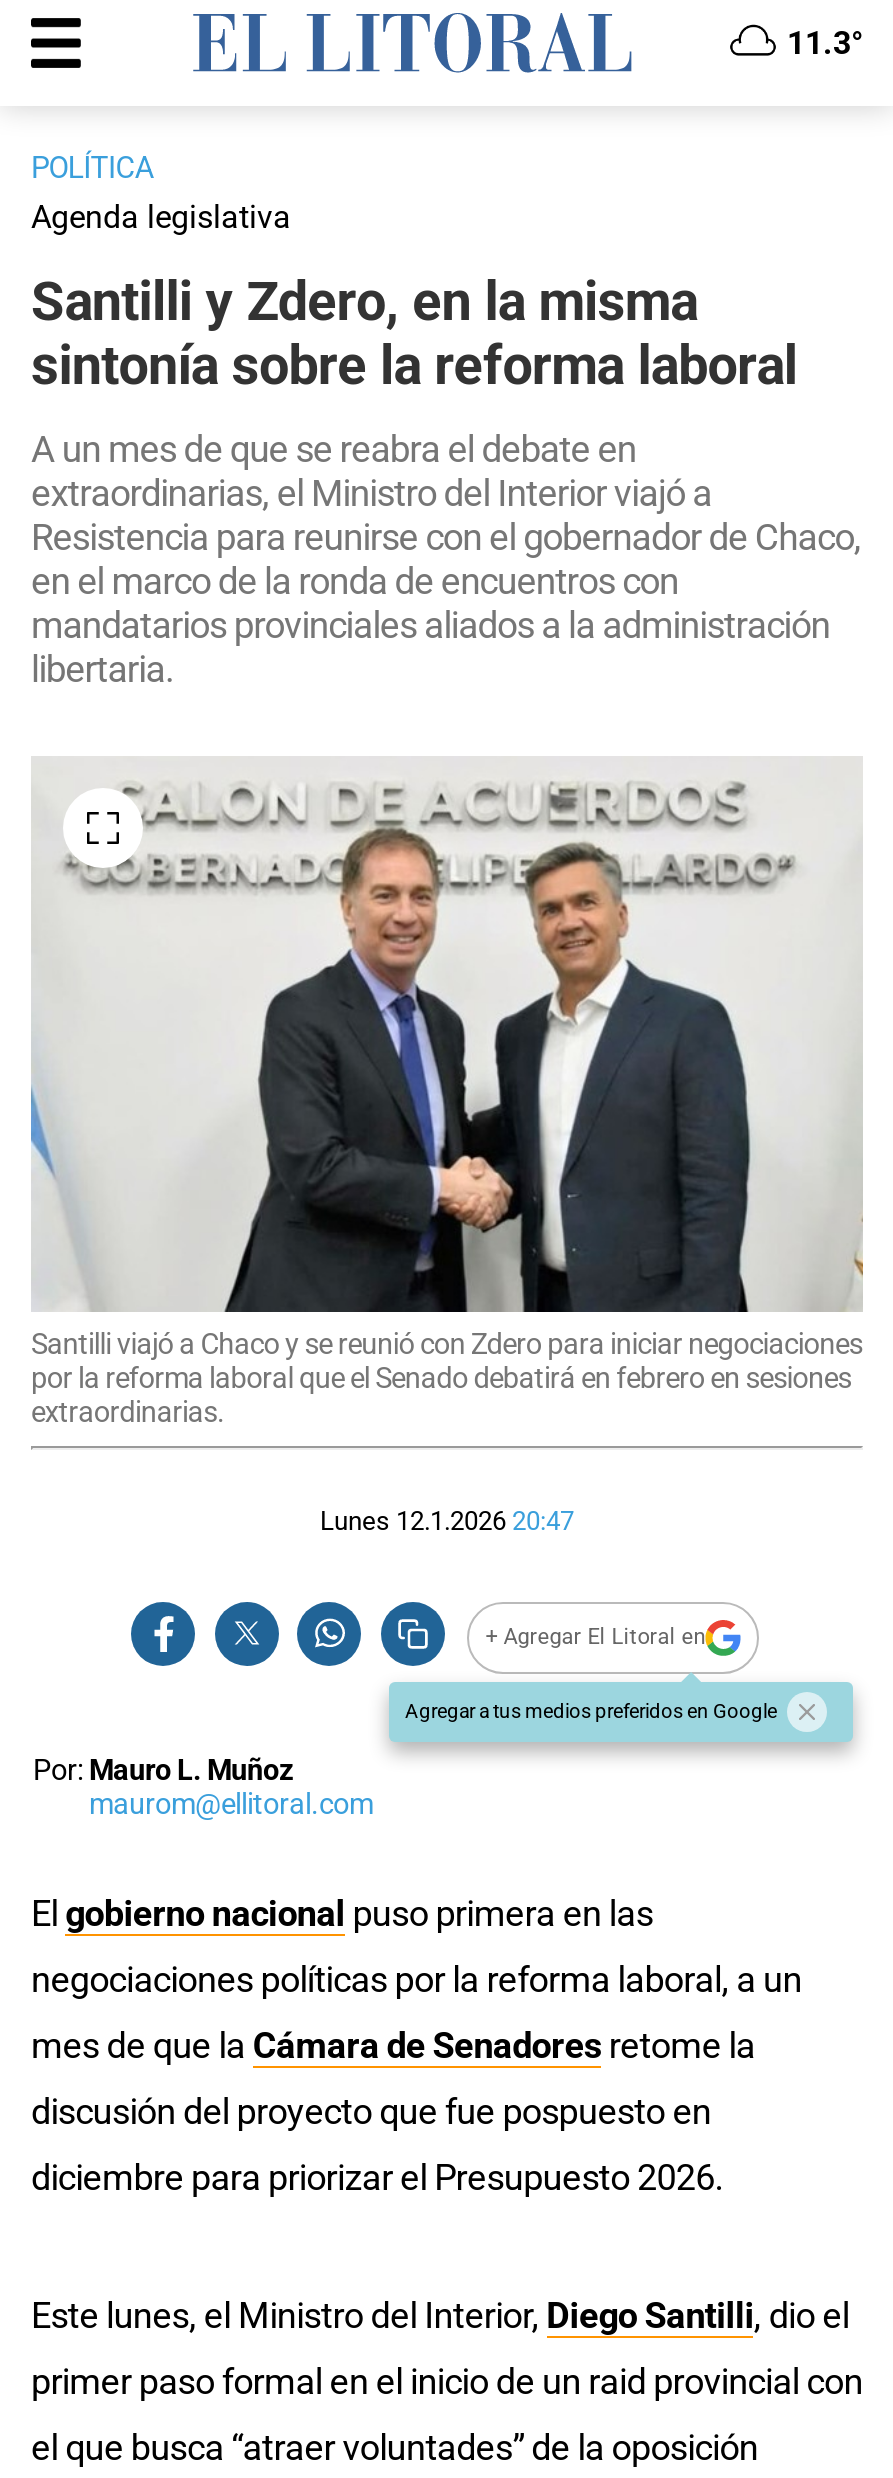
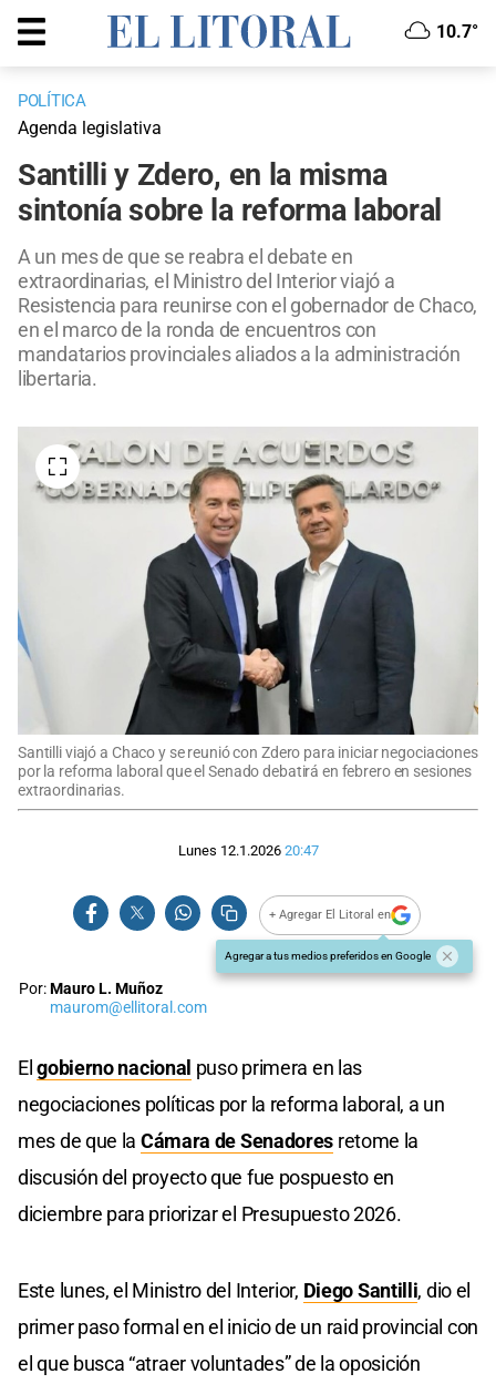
[787,23,863,61] 11.3° -> [436,20,478,42] 10.7°

